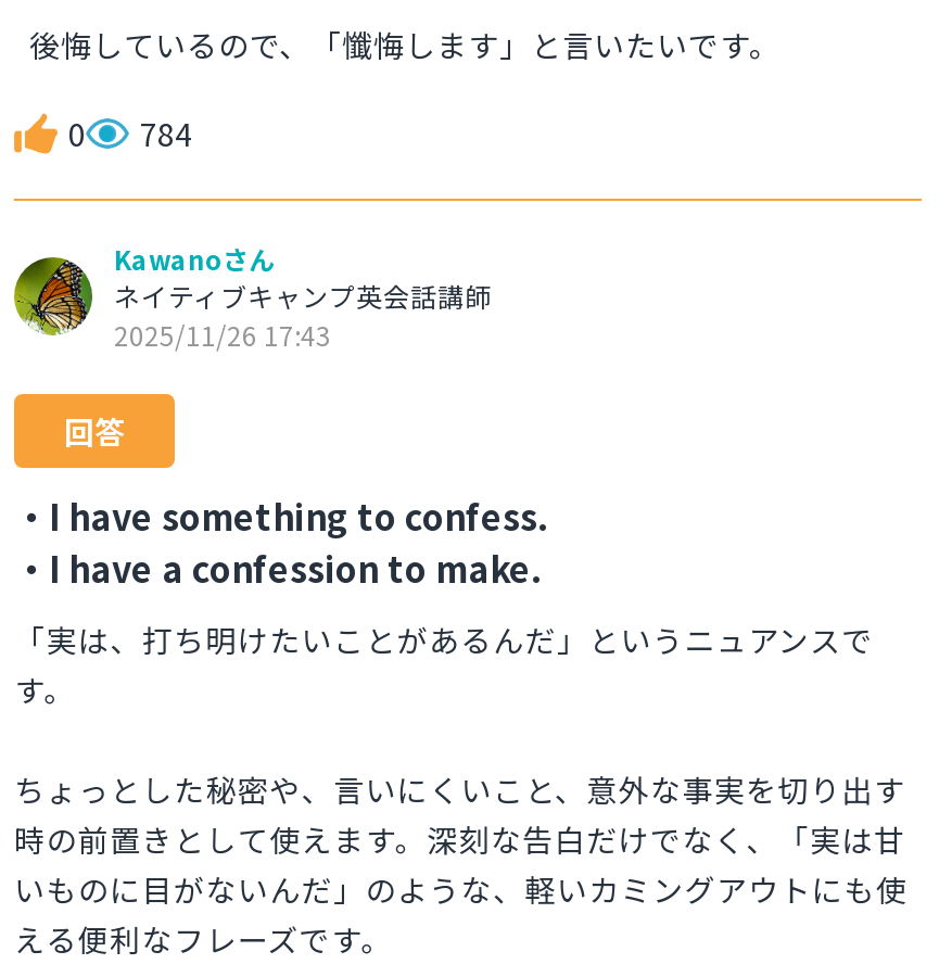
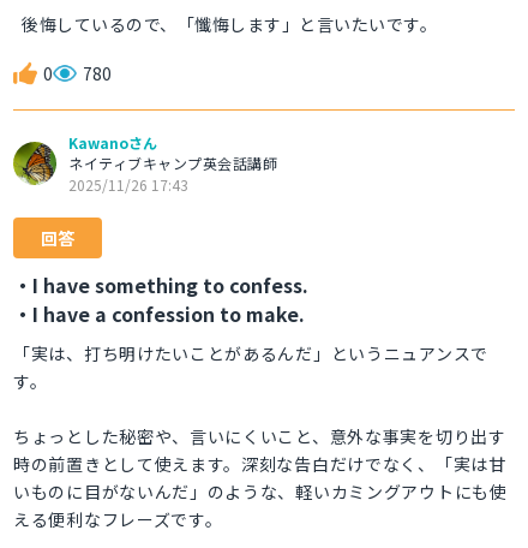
[68,113,192,156] 0 784 -> [43,62,112,86] 0 780

